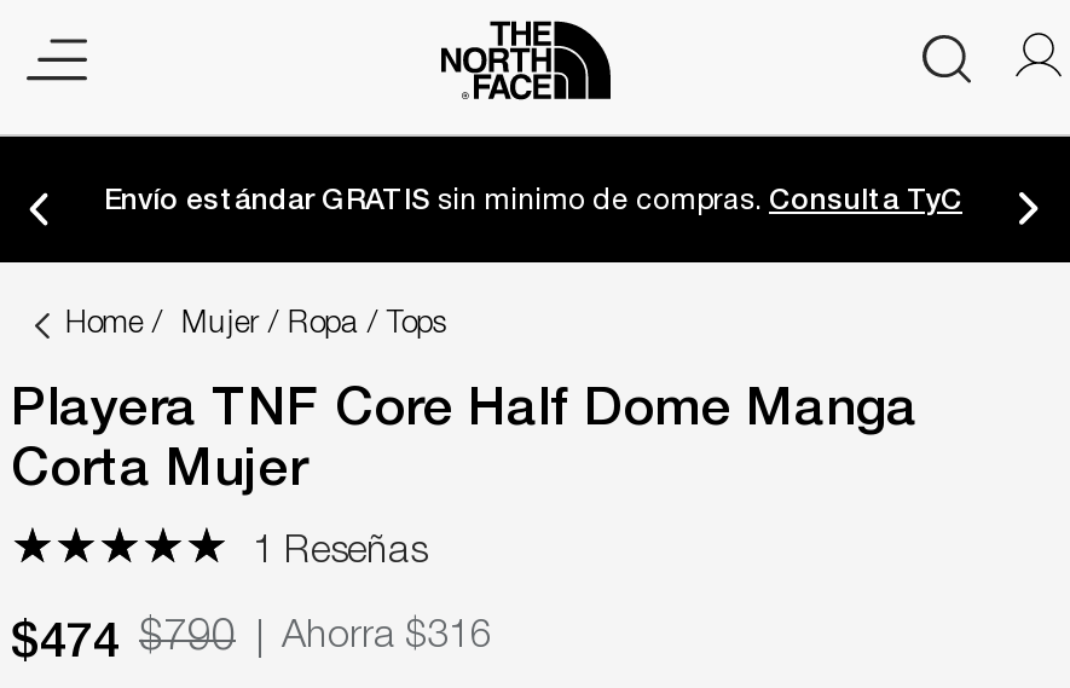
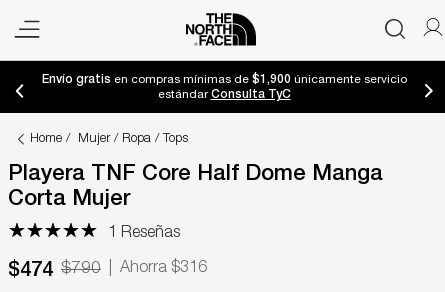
[104,181,962,215] Envío estándar GRATIS sin minimo de compras. Consulta TyC -> [41,72,406,101] Envío gratis en compras mínimas de $1,900 únicamente servicio | estándar Consulta TyC

